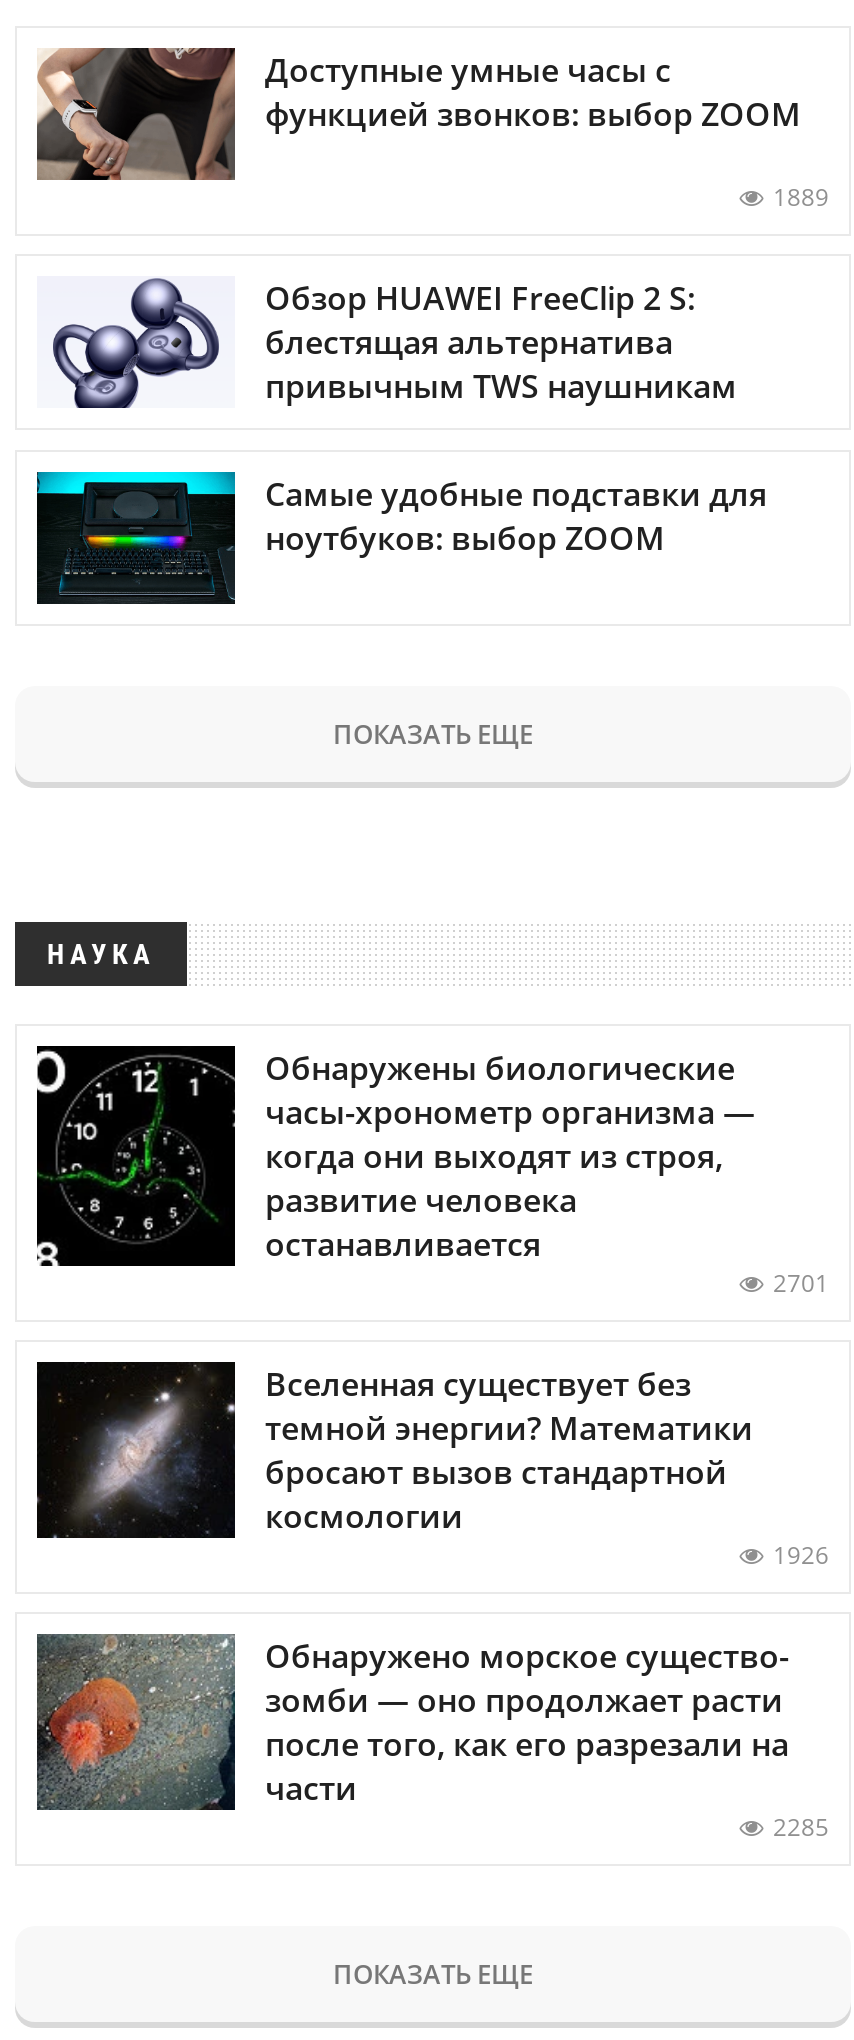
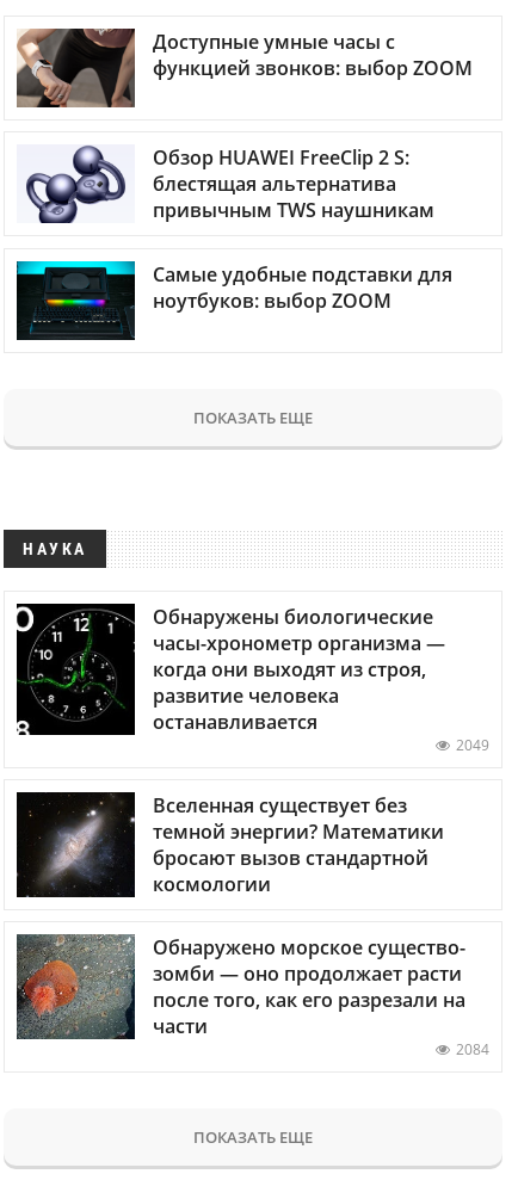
[773,180,829,214] 1889 -> none
[773,1265,829,1299] 2701 -> [456,735,489,755] 2049
[773,1538,829,1572] 1926 -> none
[773,1810,829,1844] 2285 -> [456,1039,489,1059] 2084

